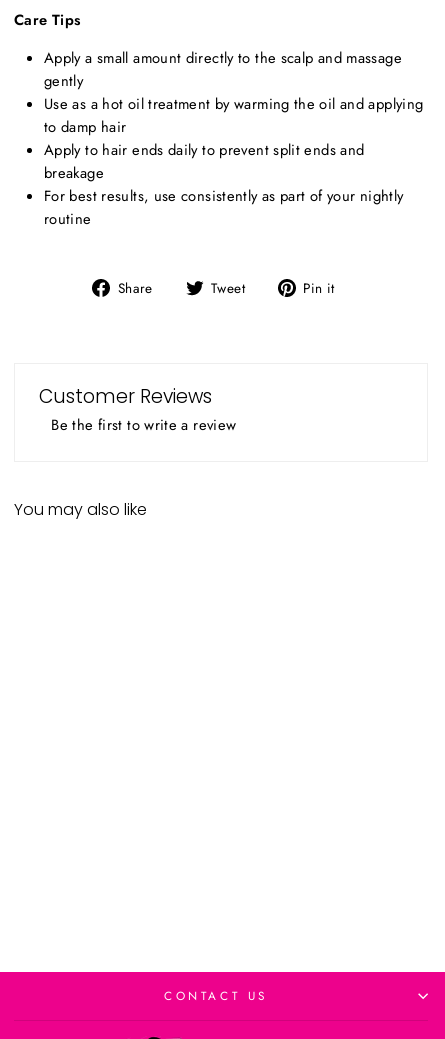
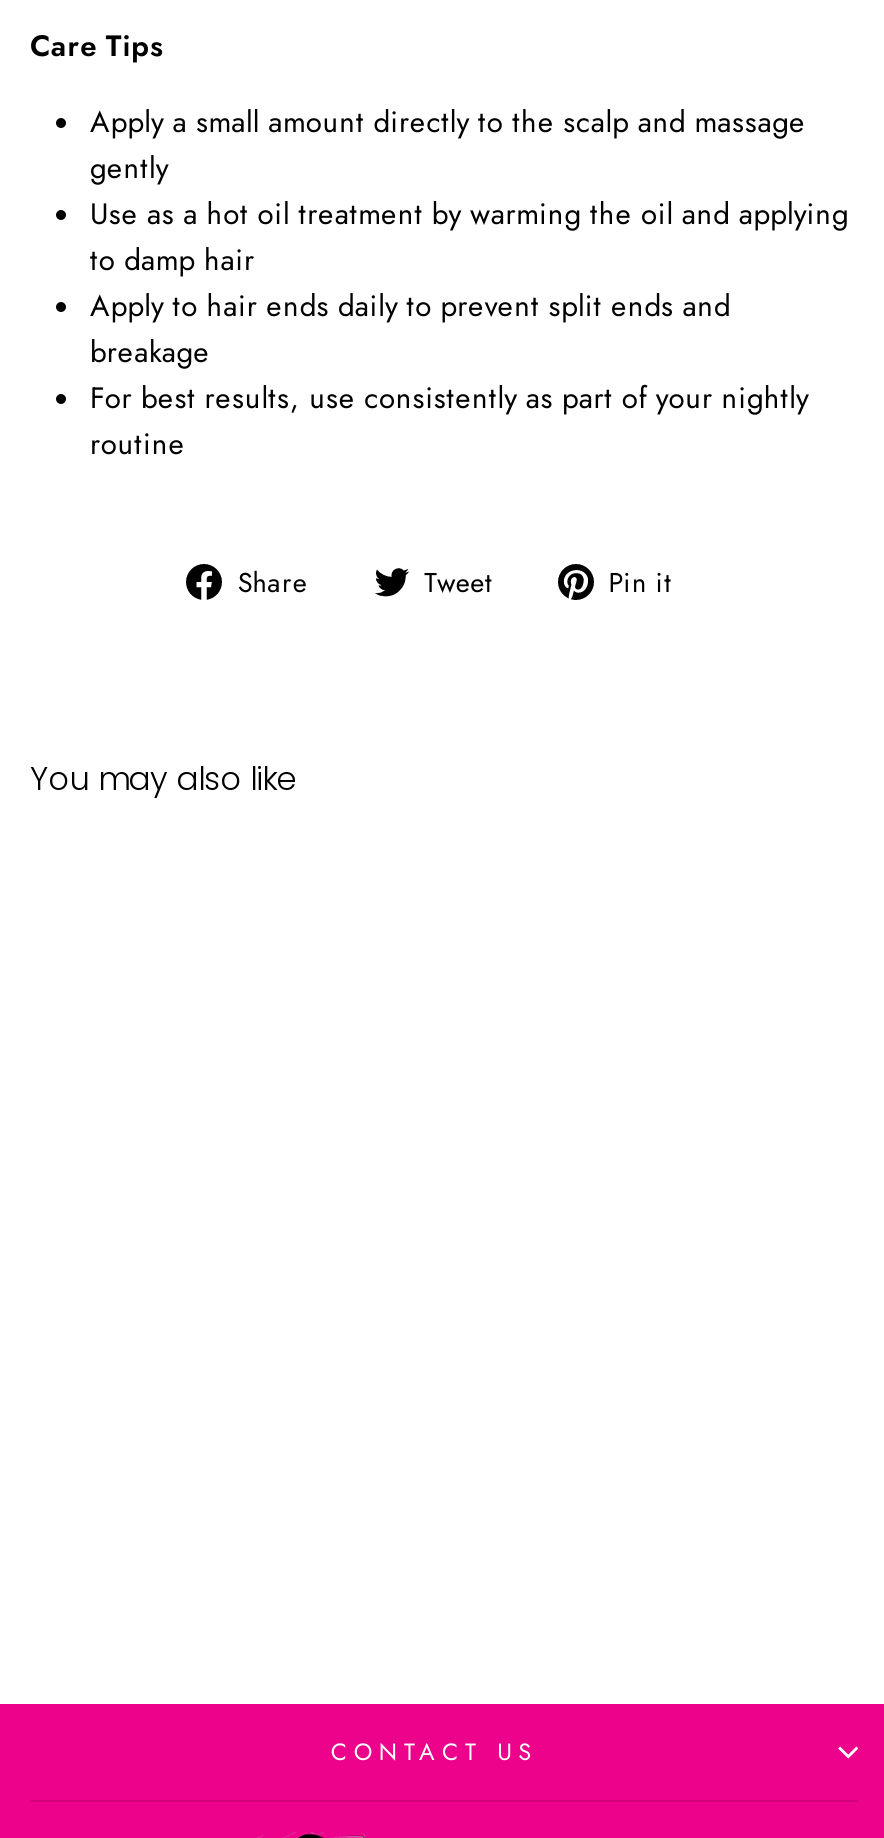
[39,383,236,436] Customer Reviews | Be the first to write a review -> none

